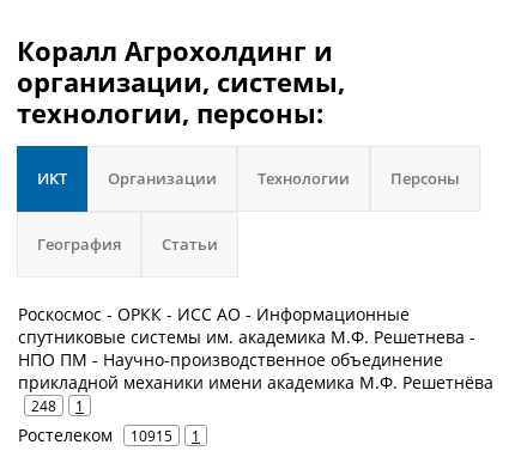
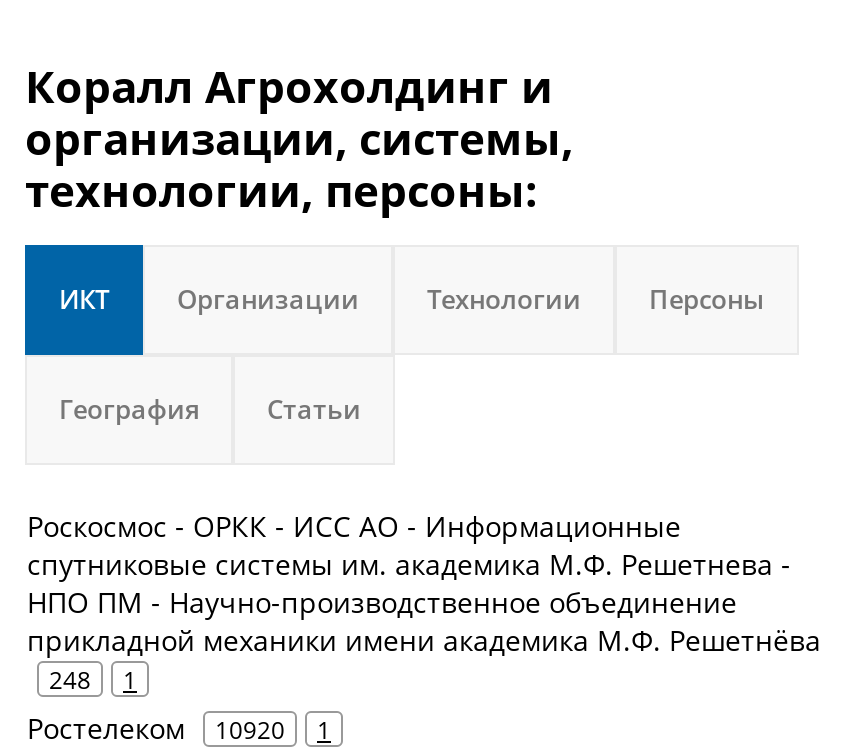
[18,423,200,446] Ростелеком 10915 1 -> [27,709,331,747] Ростелеком 10920 1

